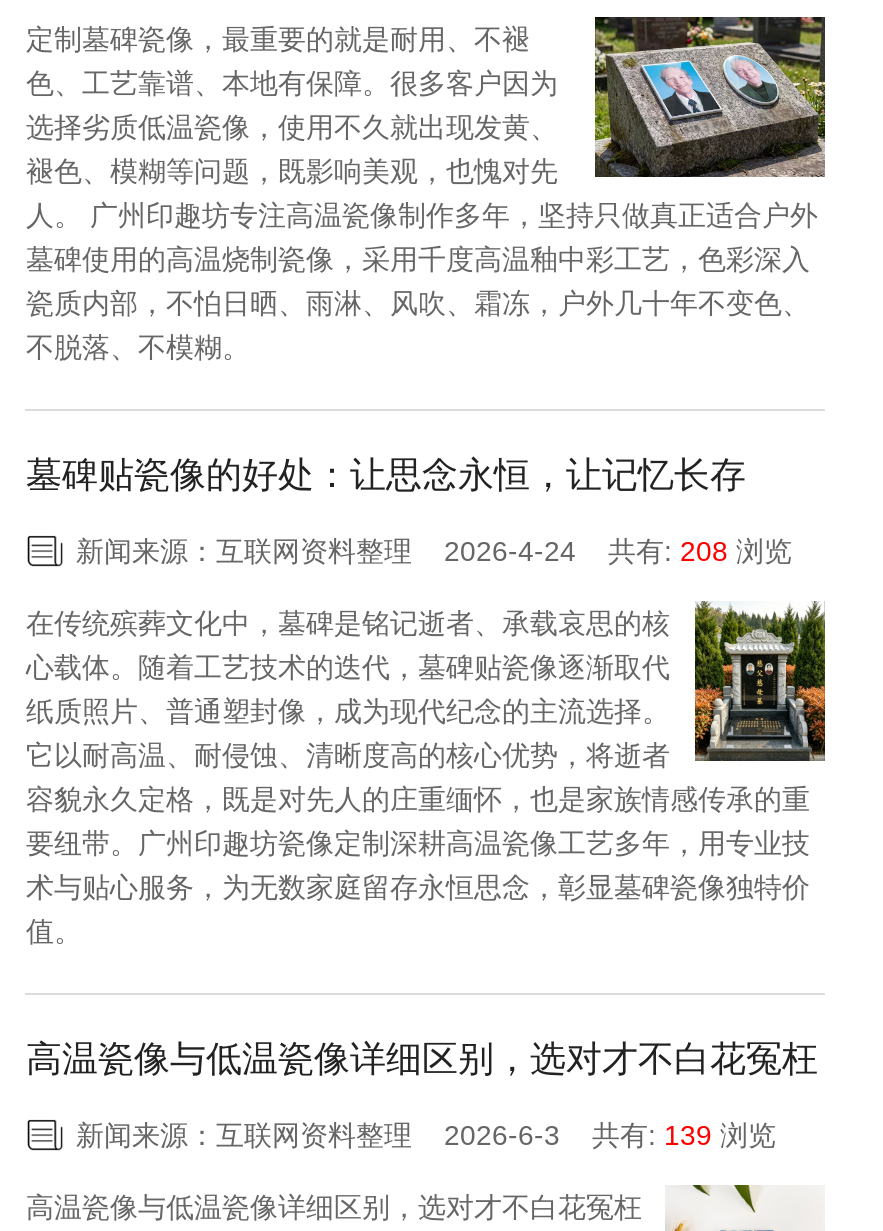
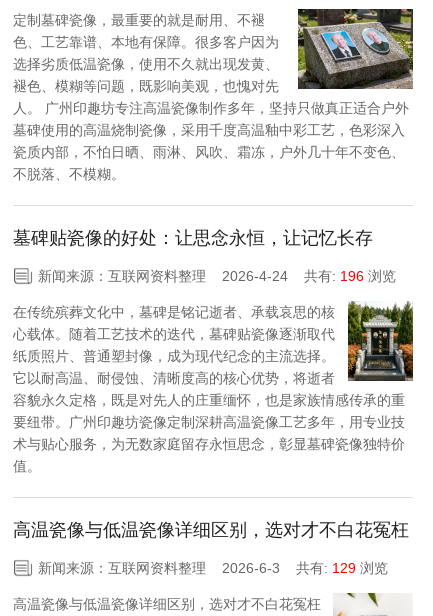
[76,535,792,567] 新闻来源：互联网资料整理 2026-4-24共有: 208浏览 -> [38,268,396,284] 新闻来源：互联网资料整理 2026-4-24共有: 196浏览
[76,1119,776,1151] 新闻来源：互联网资料整理 2026-6-3共有: 139浏览 -> [38,560,388,576] 新闻来源：互联网资料整理 2026-6-3共有: 129浏览

